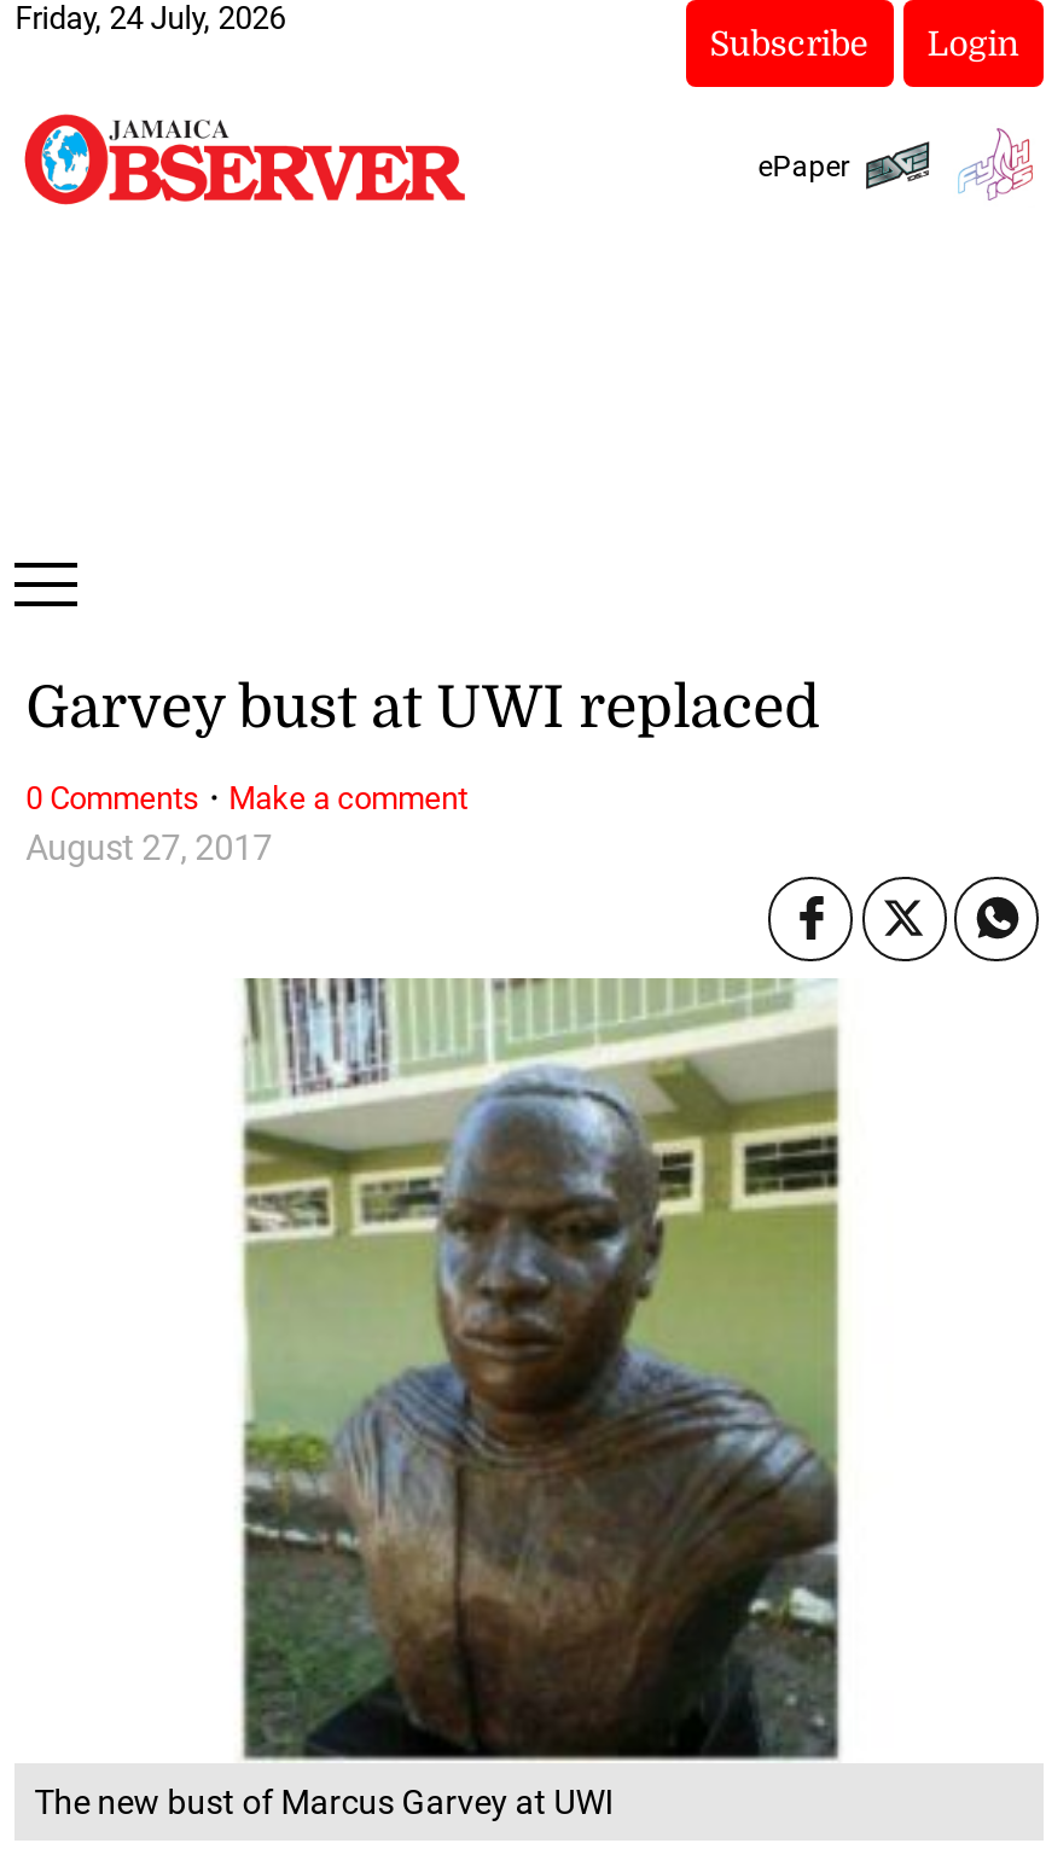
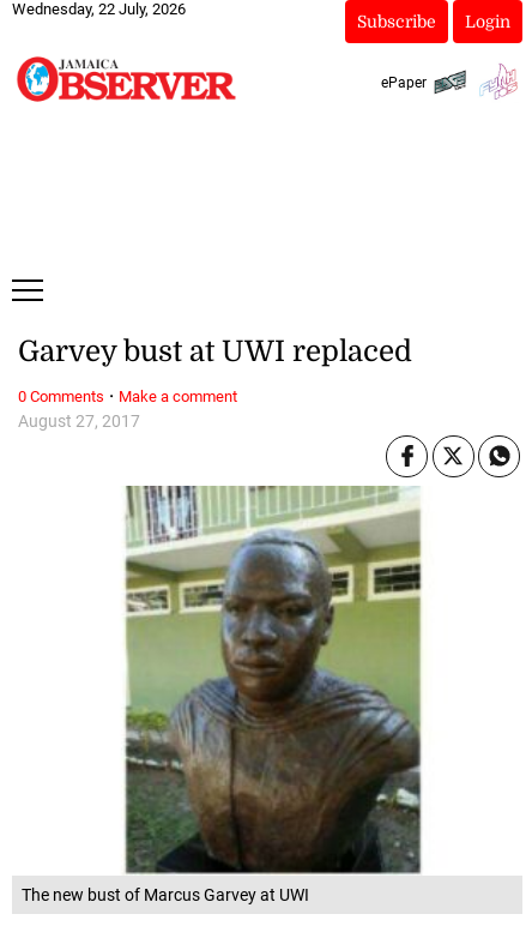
[15,0,286,36] Friday, 24 July, 2026 -> [12,0,186,18] Wednesday, 22 July, 2026

